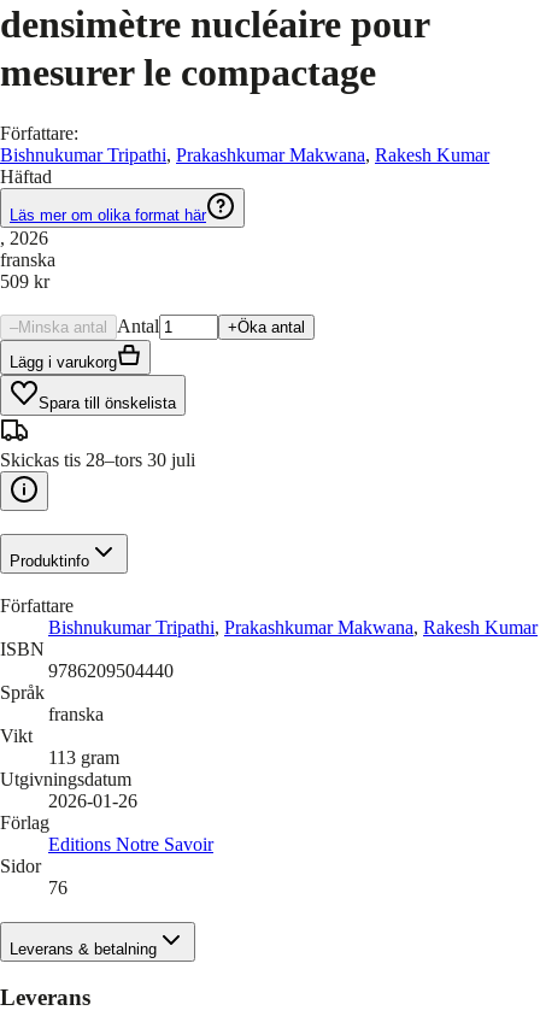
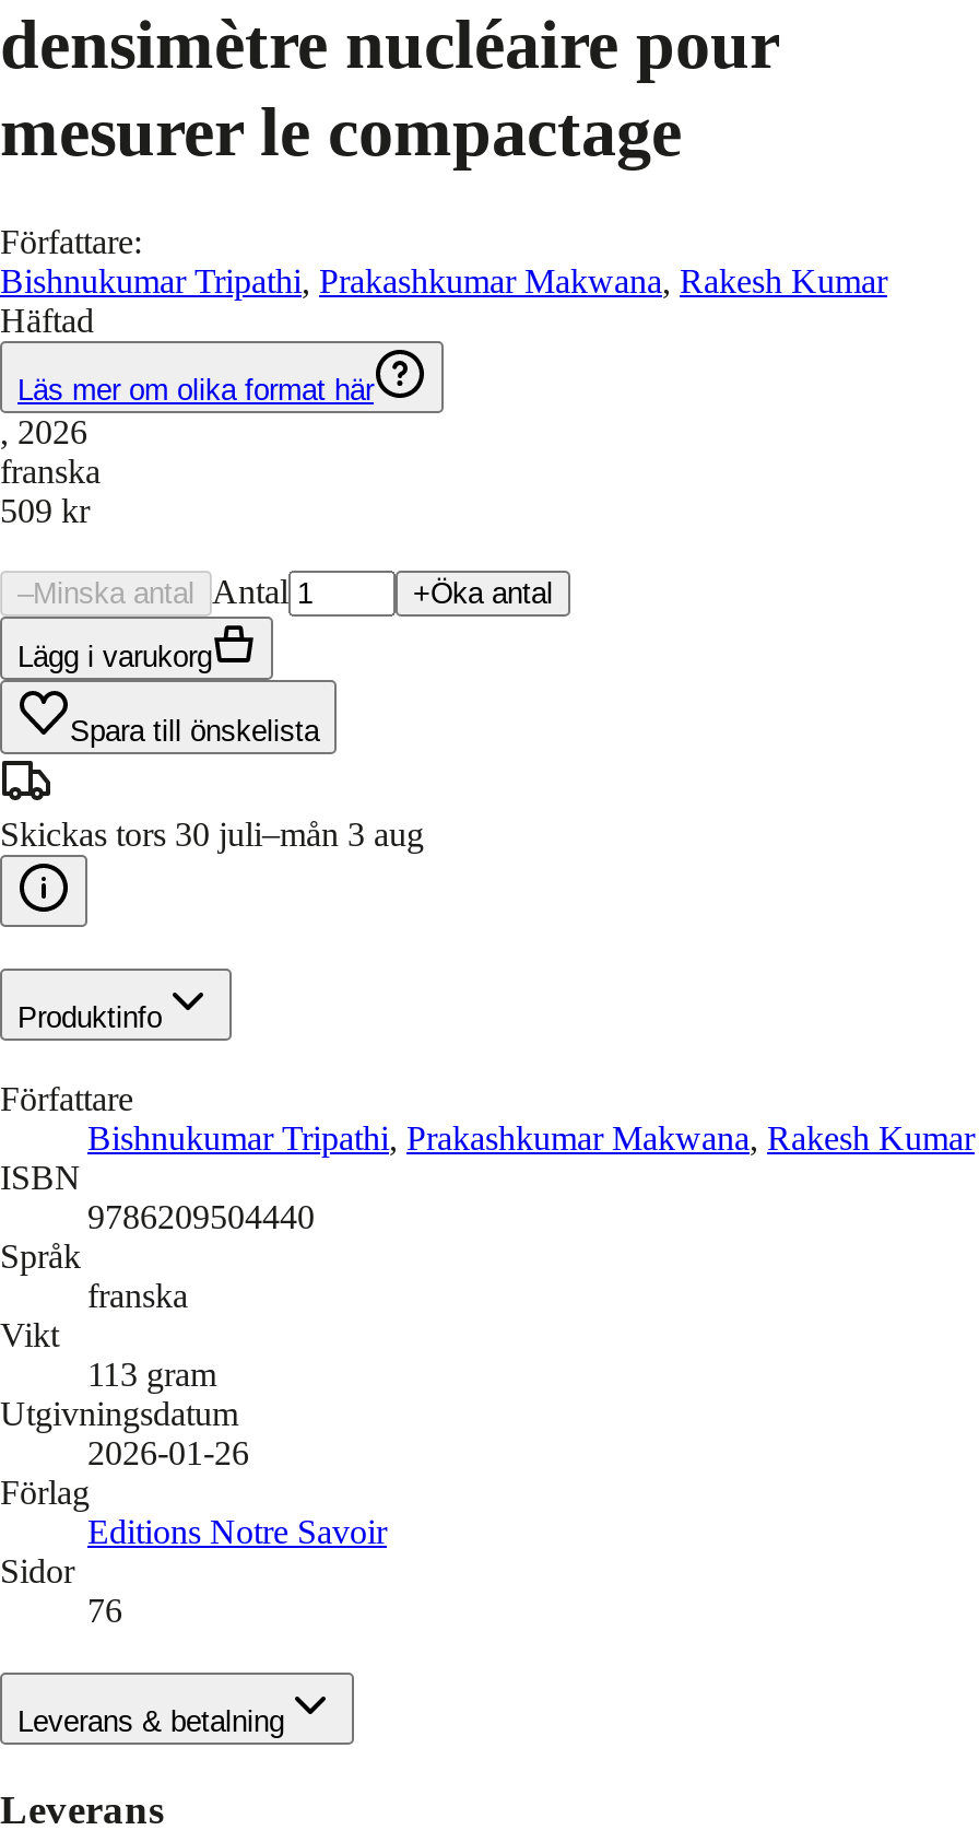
[0,449,195,470] Skickas tis 28–tors 30 juli -> [0,815,424,852] Skickas tors 30 juli–mån 3 aug

